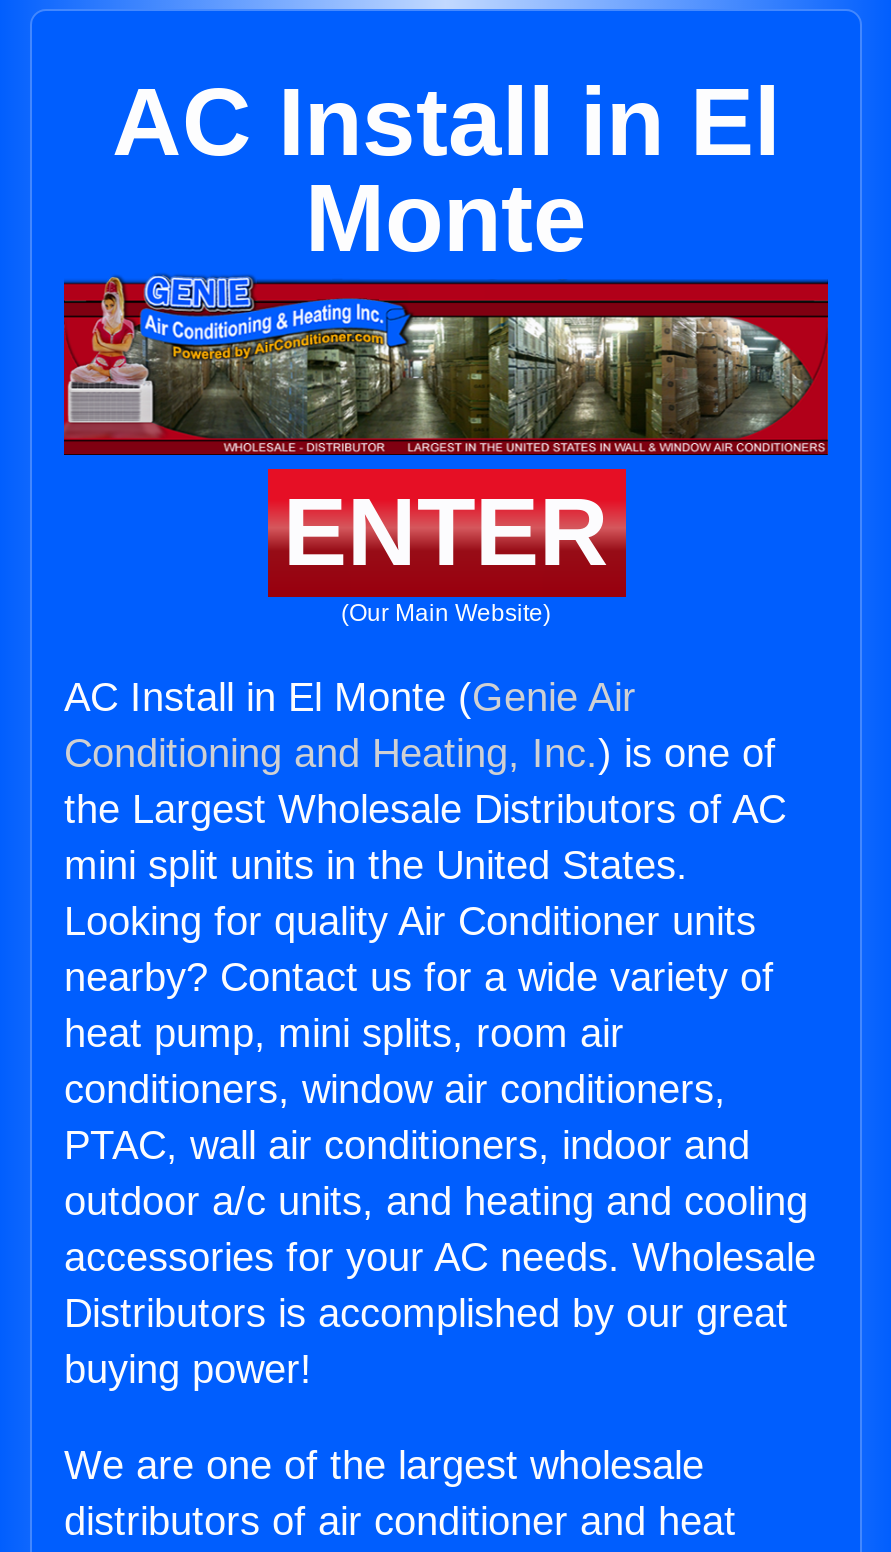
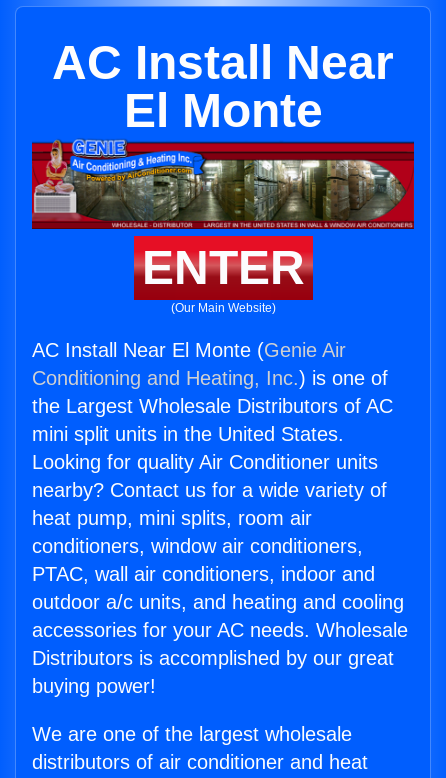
[112,69,780,271] AC Install in El | Monte -> [52,36,394,137] AC Install Near | El Monte
[64,675,636,719] AC Install in El Monte (Genie Air -> [32,339,346,361] AC Install Near El Monte (Genie Air

